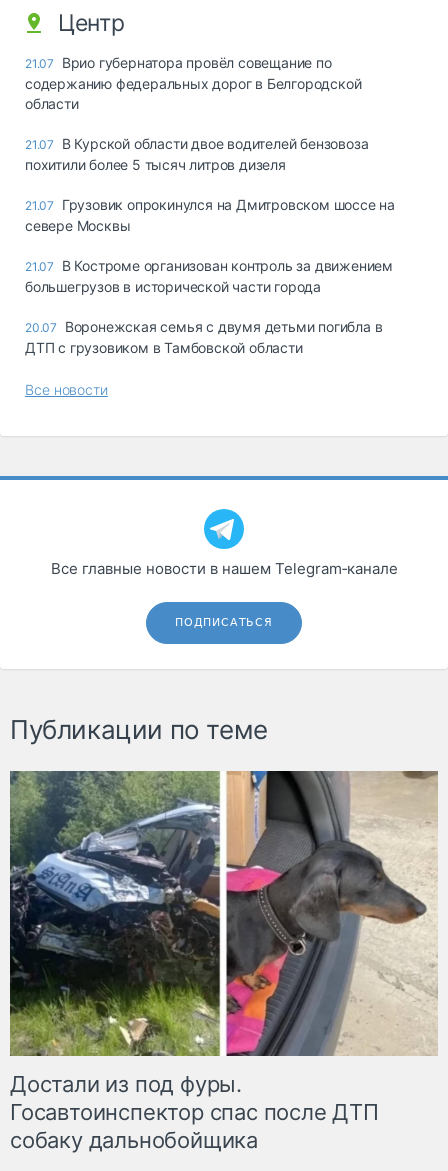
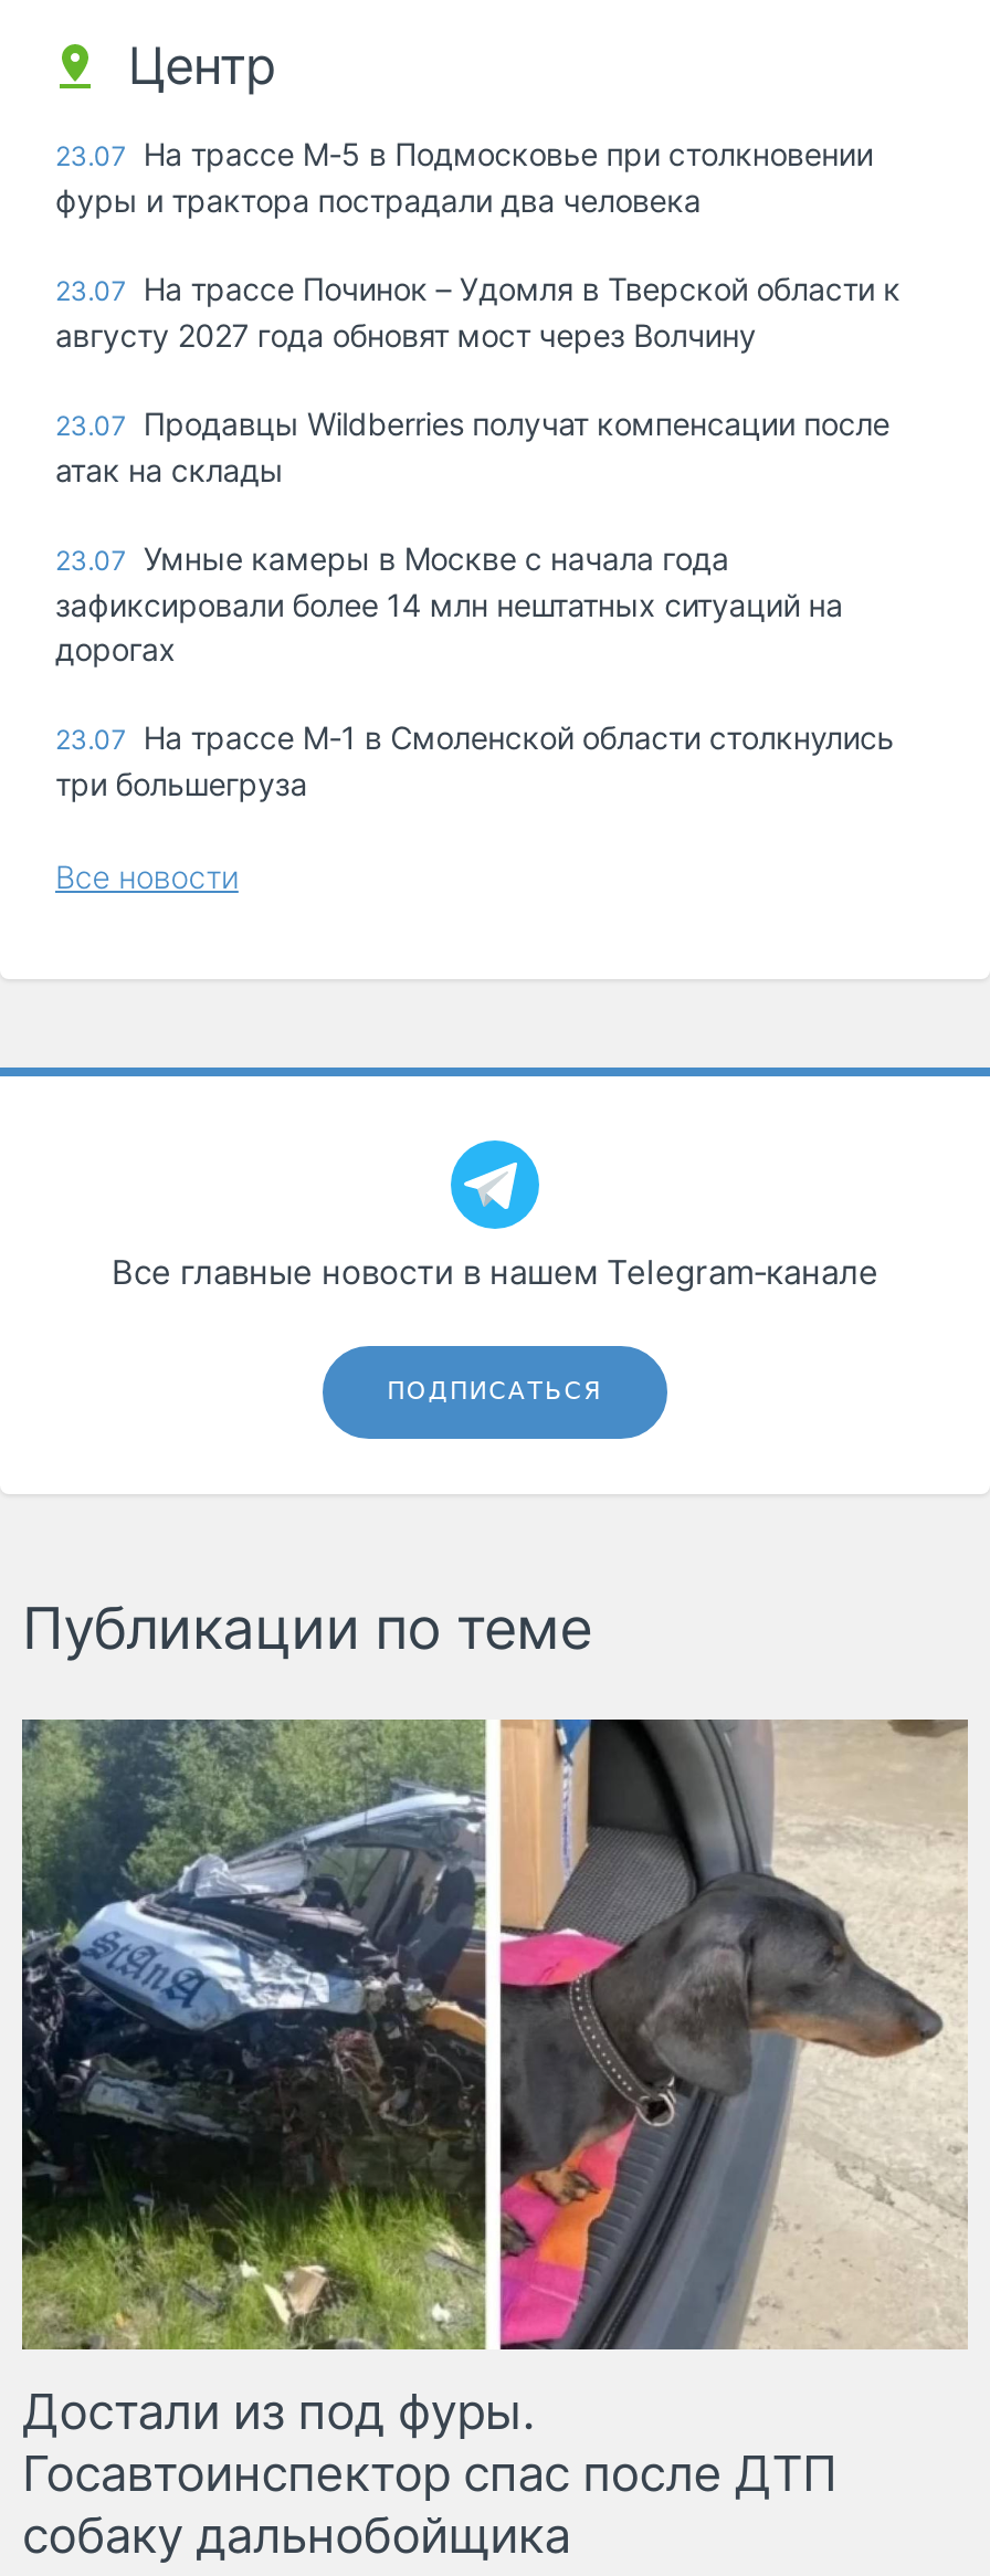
[25,54,361,112] 21.07 Врио губернатора провёл совещание по | содержанию федеральных дорог в Белгородской | области -> [55,135,873,219] 23.07 На трассе М-5 в Подмосковье при столкновении | фуры и трактора пострадали два человека
[25,135,368,173] 21.07 В Курской области двое водителей бензовоза | похитили более 5 тысяч литров дизеля -> [55,270,900,354] 23.07 На трассе Починок – Удомля в Тверской области к | августу 2027 года обновят мост через Волчину
[25,196,395,234] 21.07 Грузовик опрокинулся на Дмитровском шоссе на | севере Москвы -> [55,405,890,489] 23.07 Продавцы Wildberries получат компенсации после | атак на склады
[25,257,393,295] 21.07 В Костроме организован контроль за движением | большегрузов в исторической части города -> [55,540,843,668] 23.07 Умные камеры в Москве с начала года | зафиксировали более 14 млн нештатных ситуаций на | дорогах
[25,318,382,356] 20.07 Воронежская семья с двумя детьми погибла в | ДТП с грузовиком в Тамбовской области -> [55,719,894,803] 23.07 На трассе М-1 в Смоленской области столкнулись | три большегруза

